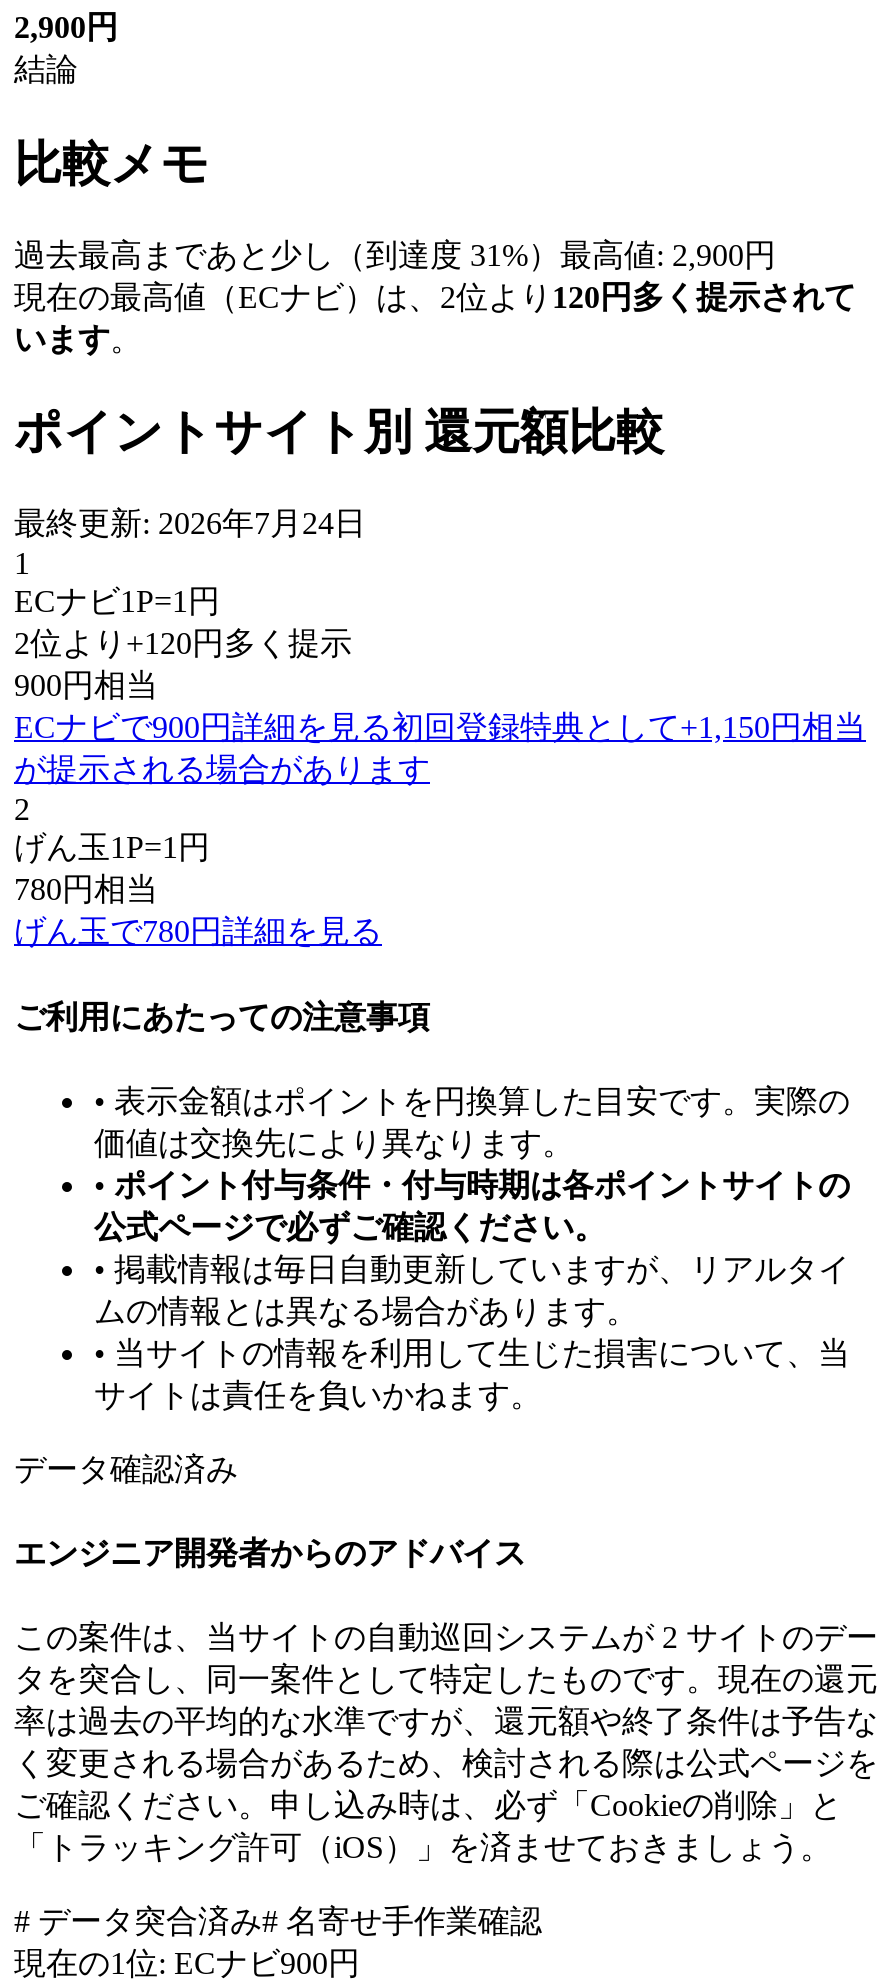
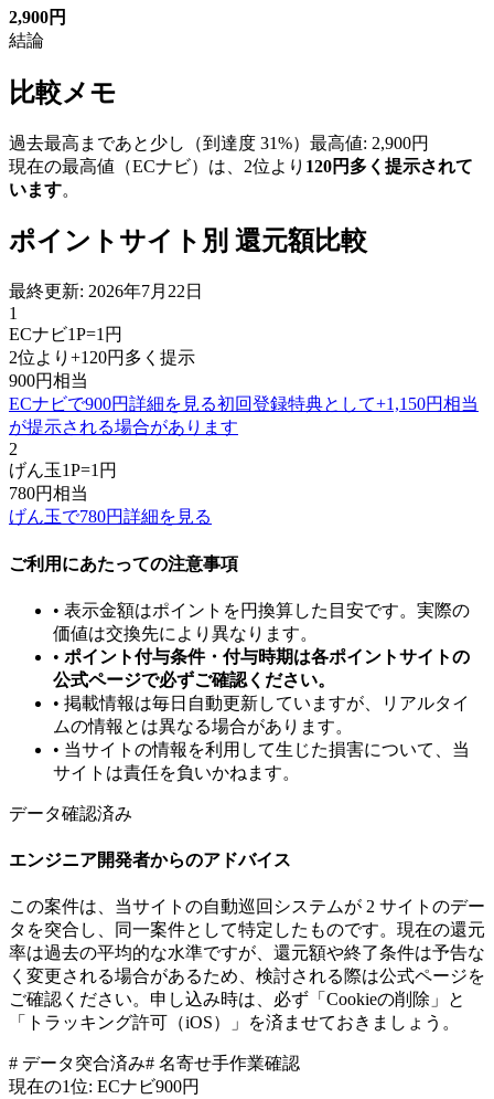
[14,507,366,541] 最終更新: 2026年7月24日 -> [9,282,203,301] 最終更新: 2026年7月22日

